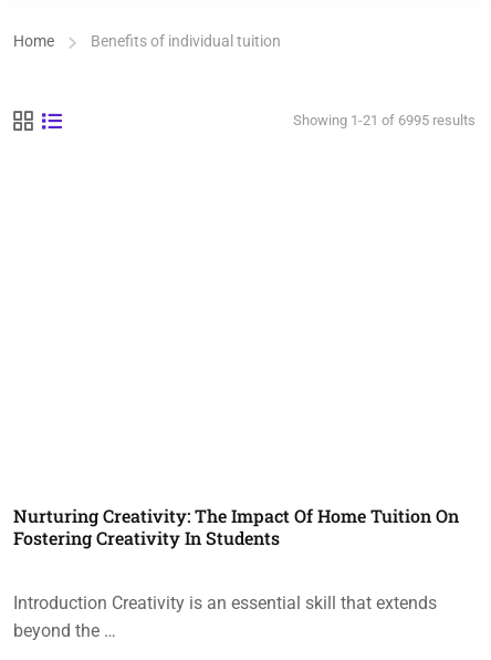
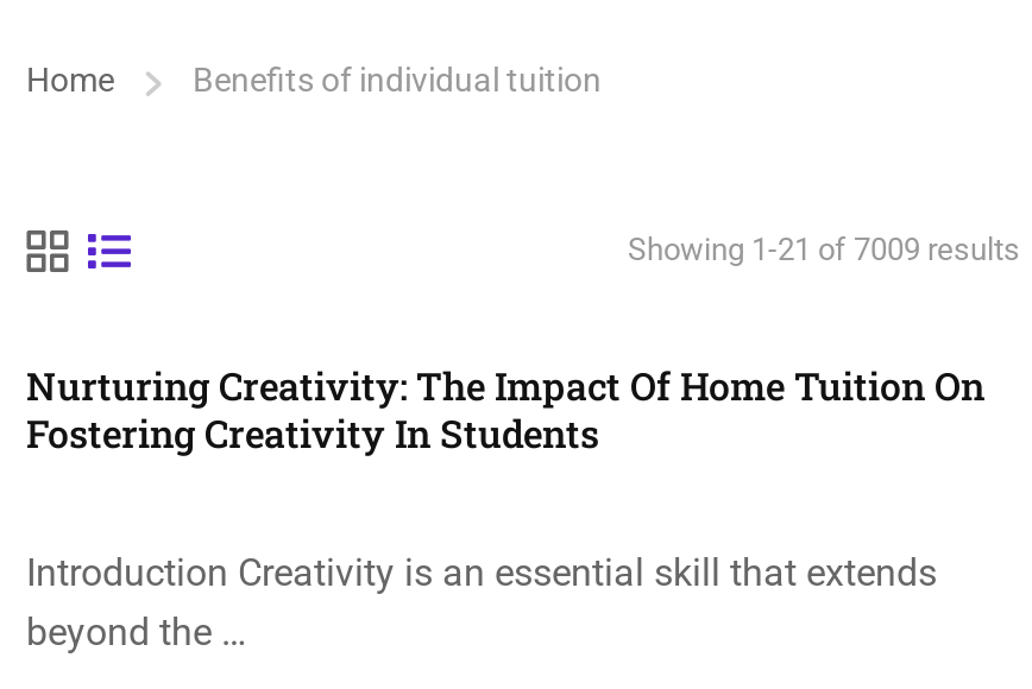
[293,112,476,128] Showing 1-21 of 6995 results -> [628,232,1020,267] Showing 1-21 of 7009 results

